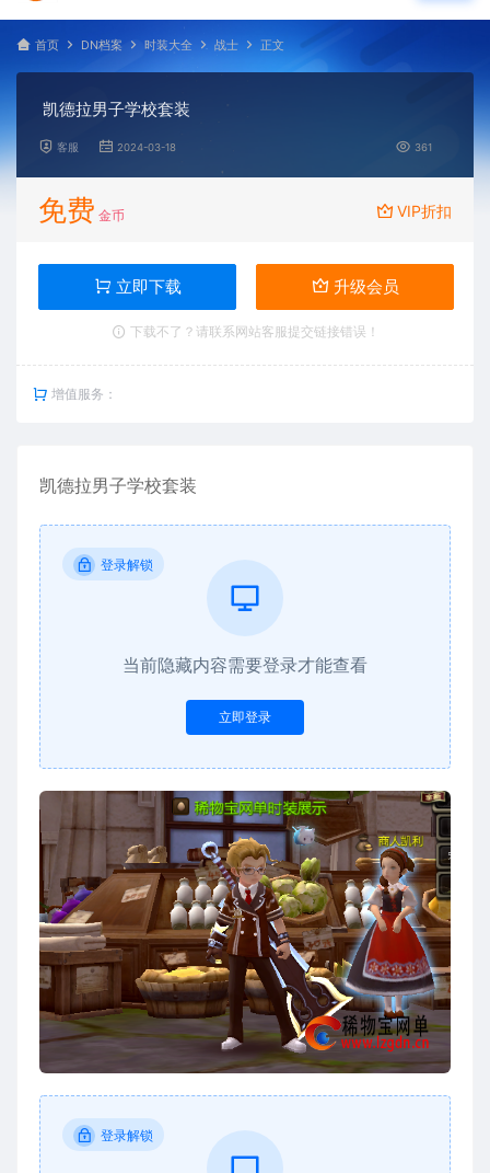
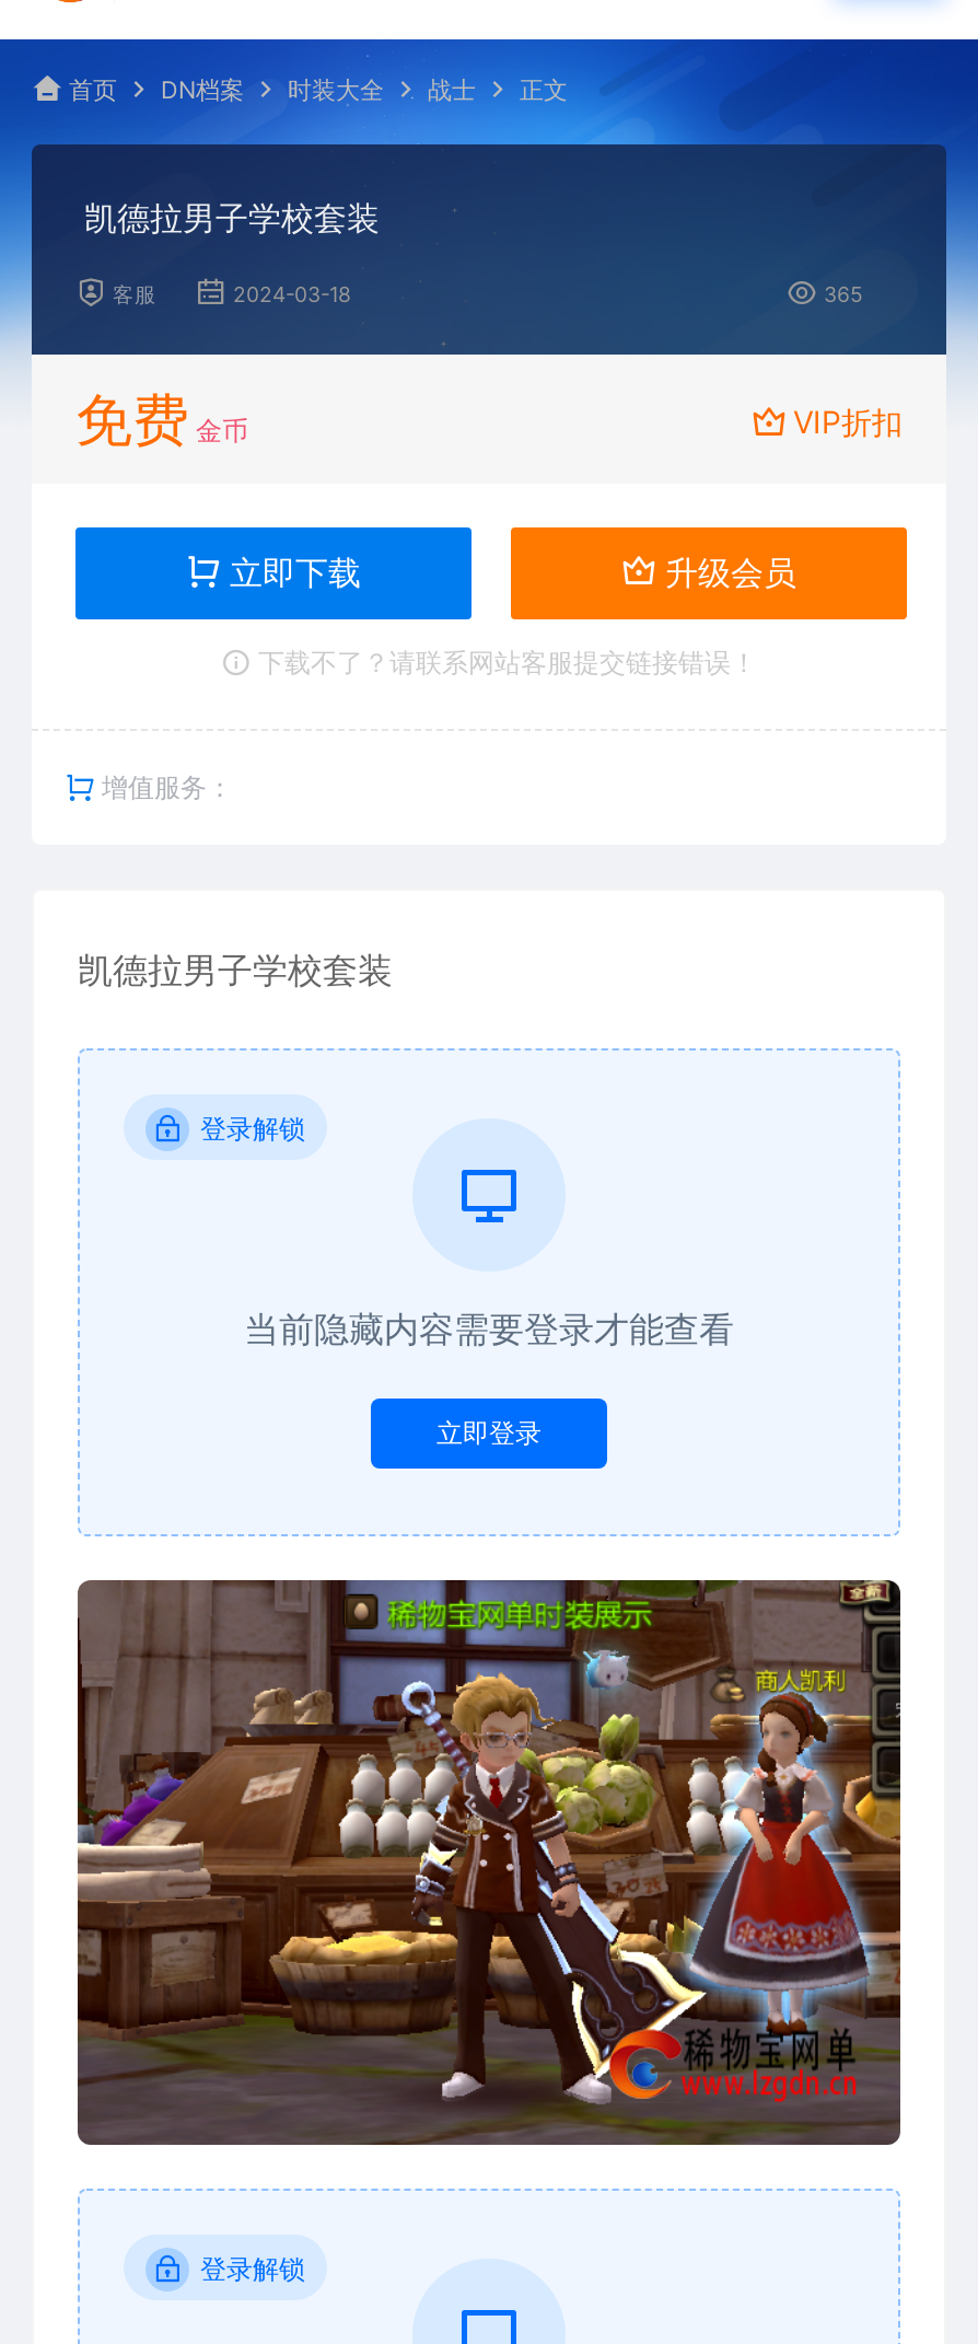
[411,141,432,153] 361 -> [817,282,863,306] 365

